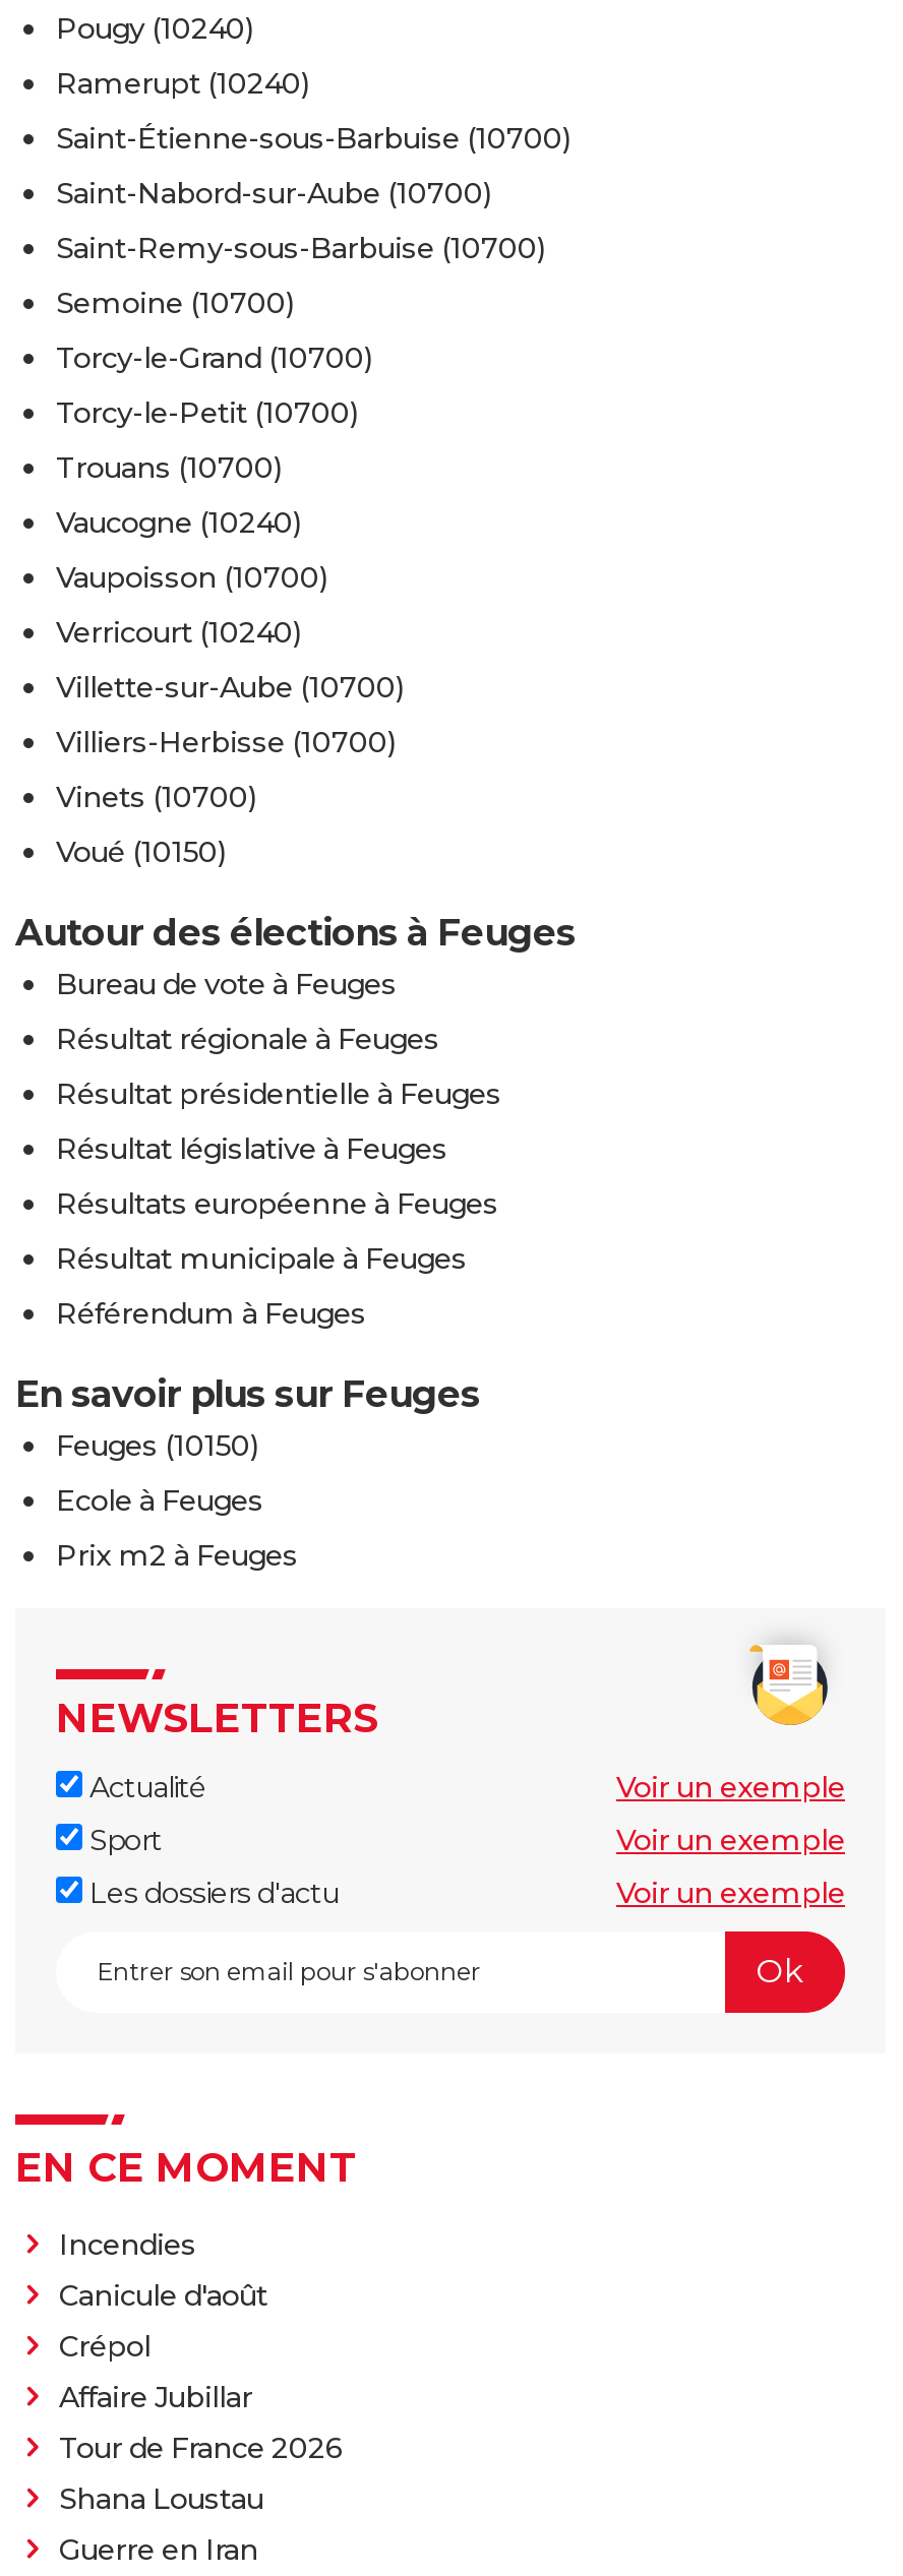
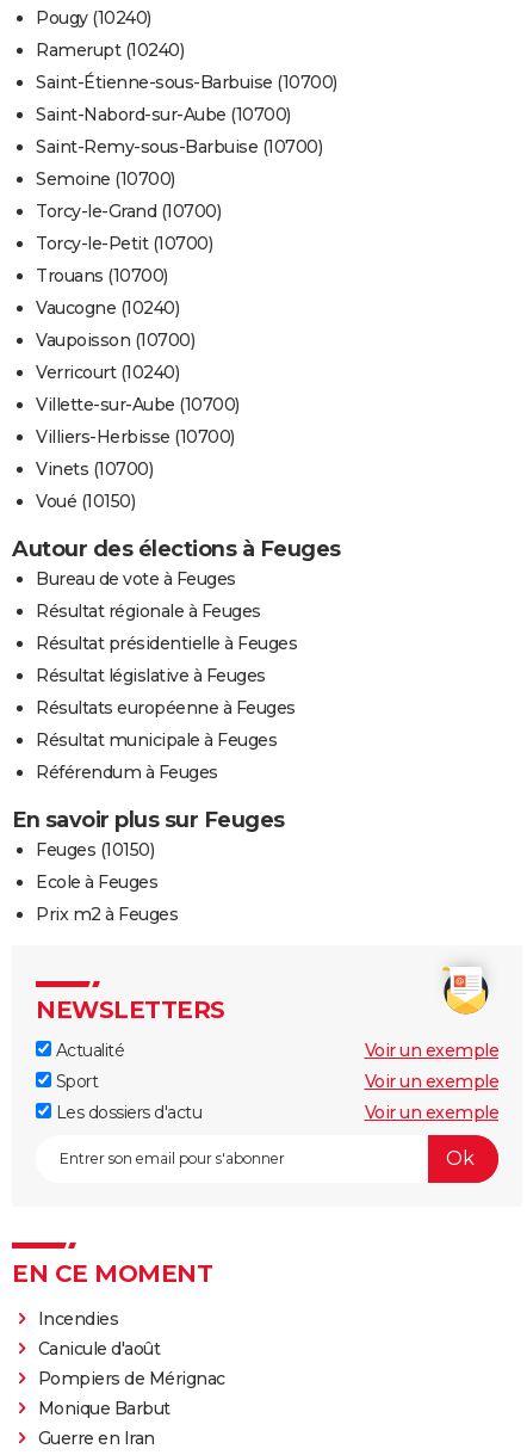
[59,2327,343,2516] Crépol | Affaire Jubillar | Tour de France 2026 | Shana Loustau -> [38,1367,225,1419] Pompiers de Mérignac | Monique Barbut

